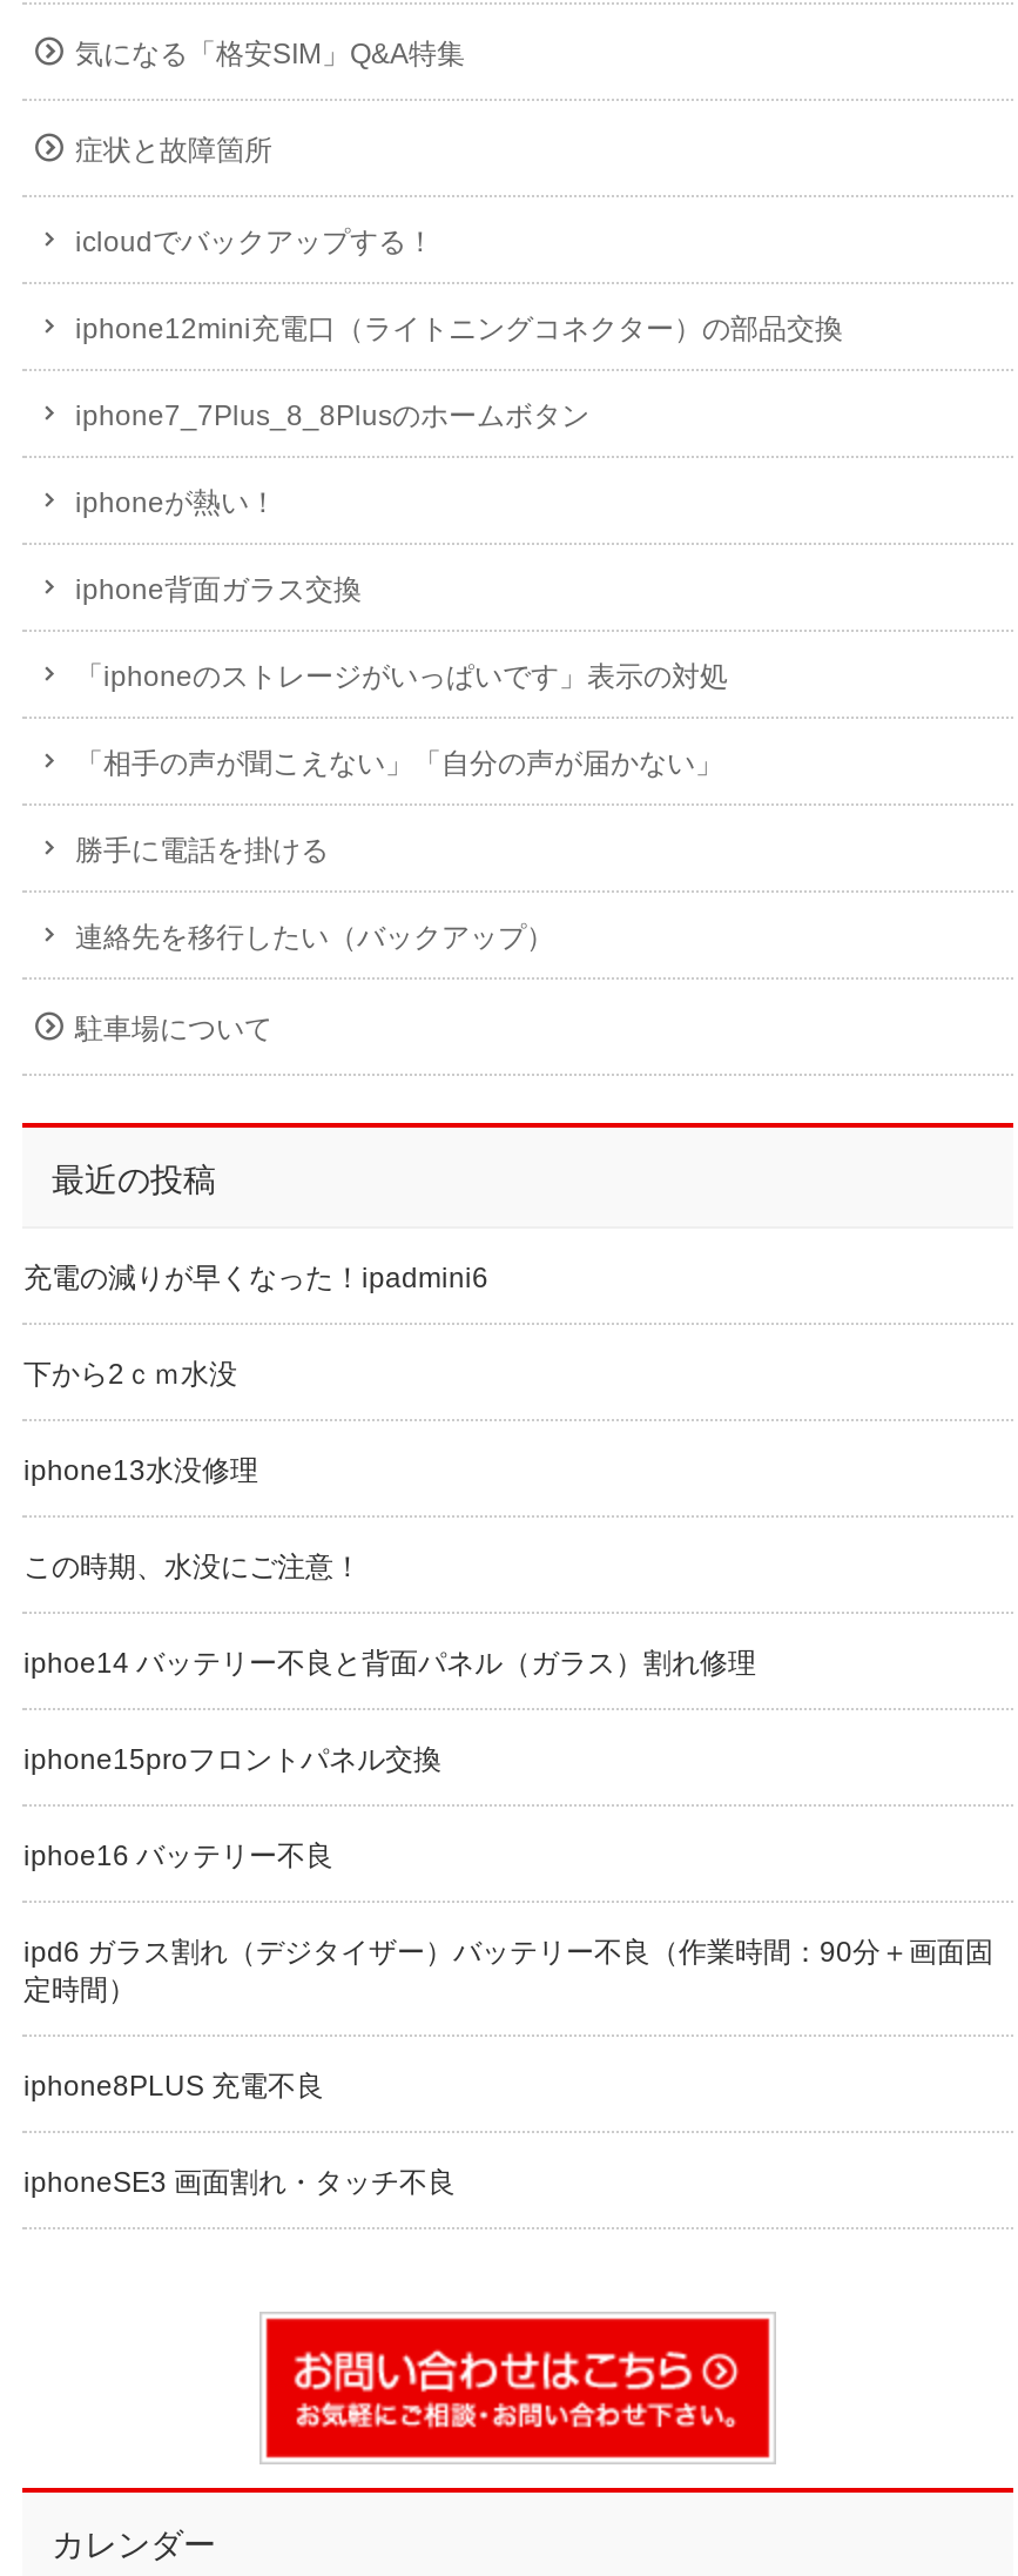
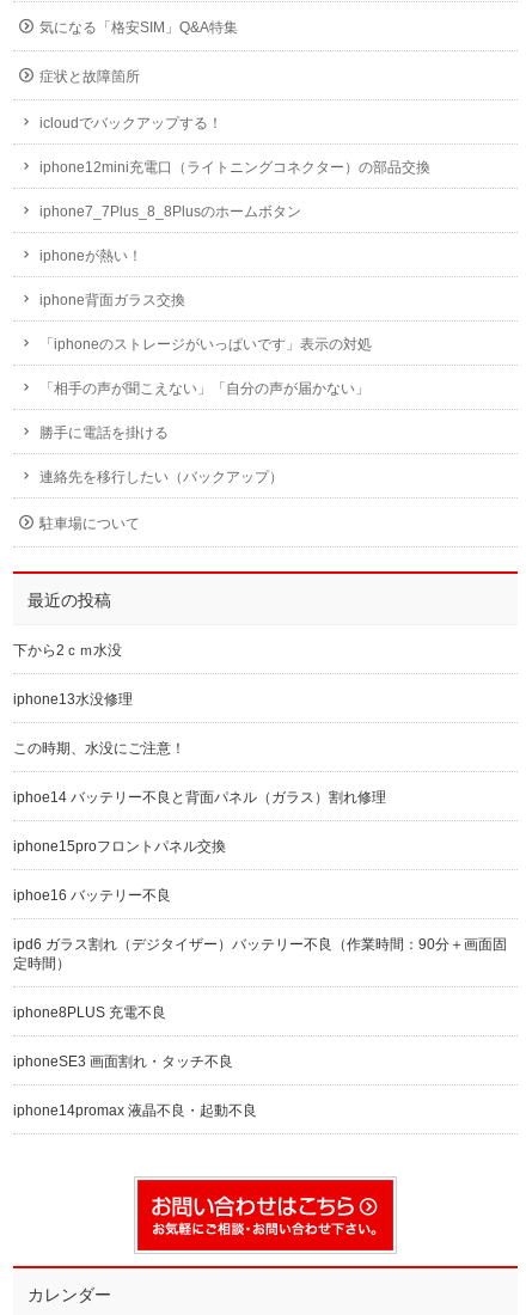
[23,1262,488,1295] 充電の減りが早くなった！ipadmini6 -> none
moved [23,1359,993,2200] -> [14,642,507,1070]: 下から2ｃｍ水没 | iphone13水没修理 | この時期、水没にご注意！ | ... | iphone8PLUS 充電不良 | iphoneSE3 画面割れ・タッチ不良
none -> [14,1103,258,1119] iphone14promax 液晶不良・起動不良

